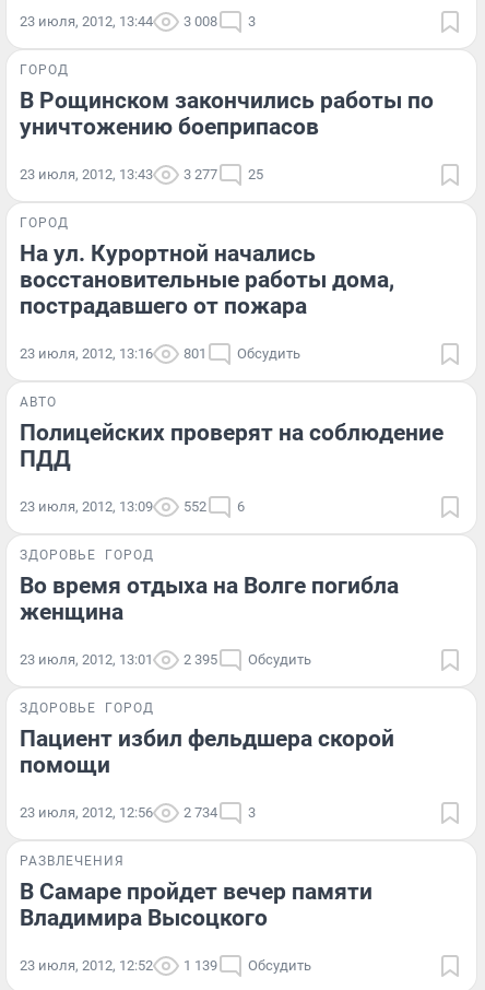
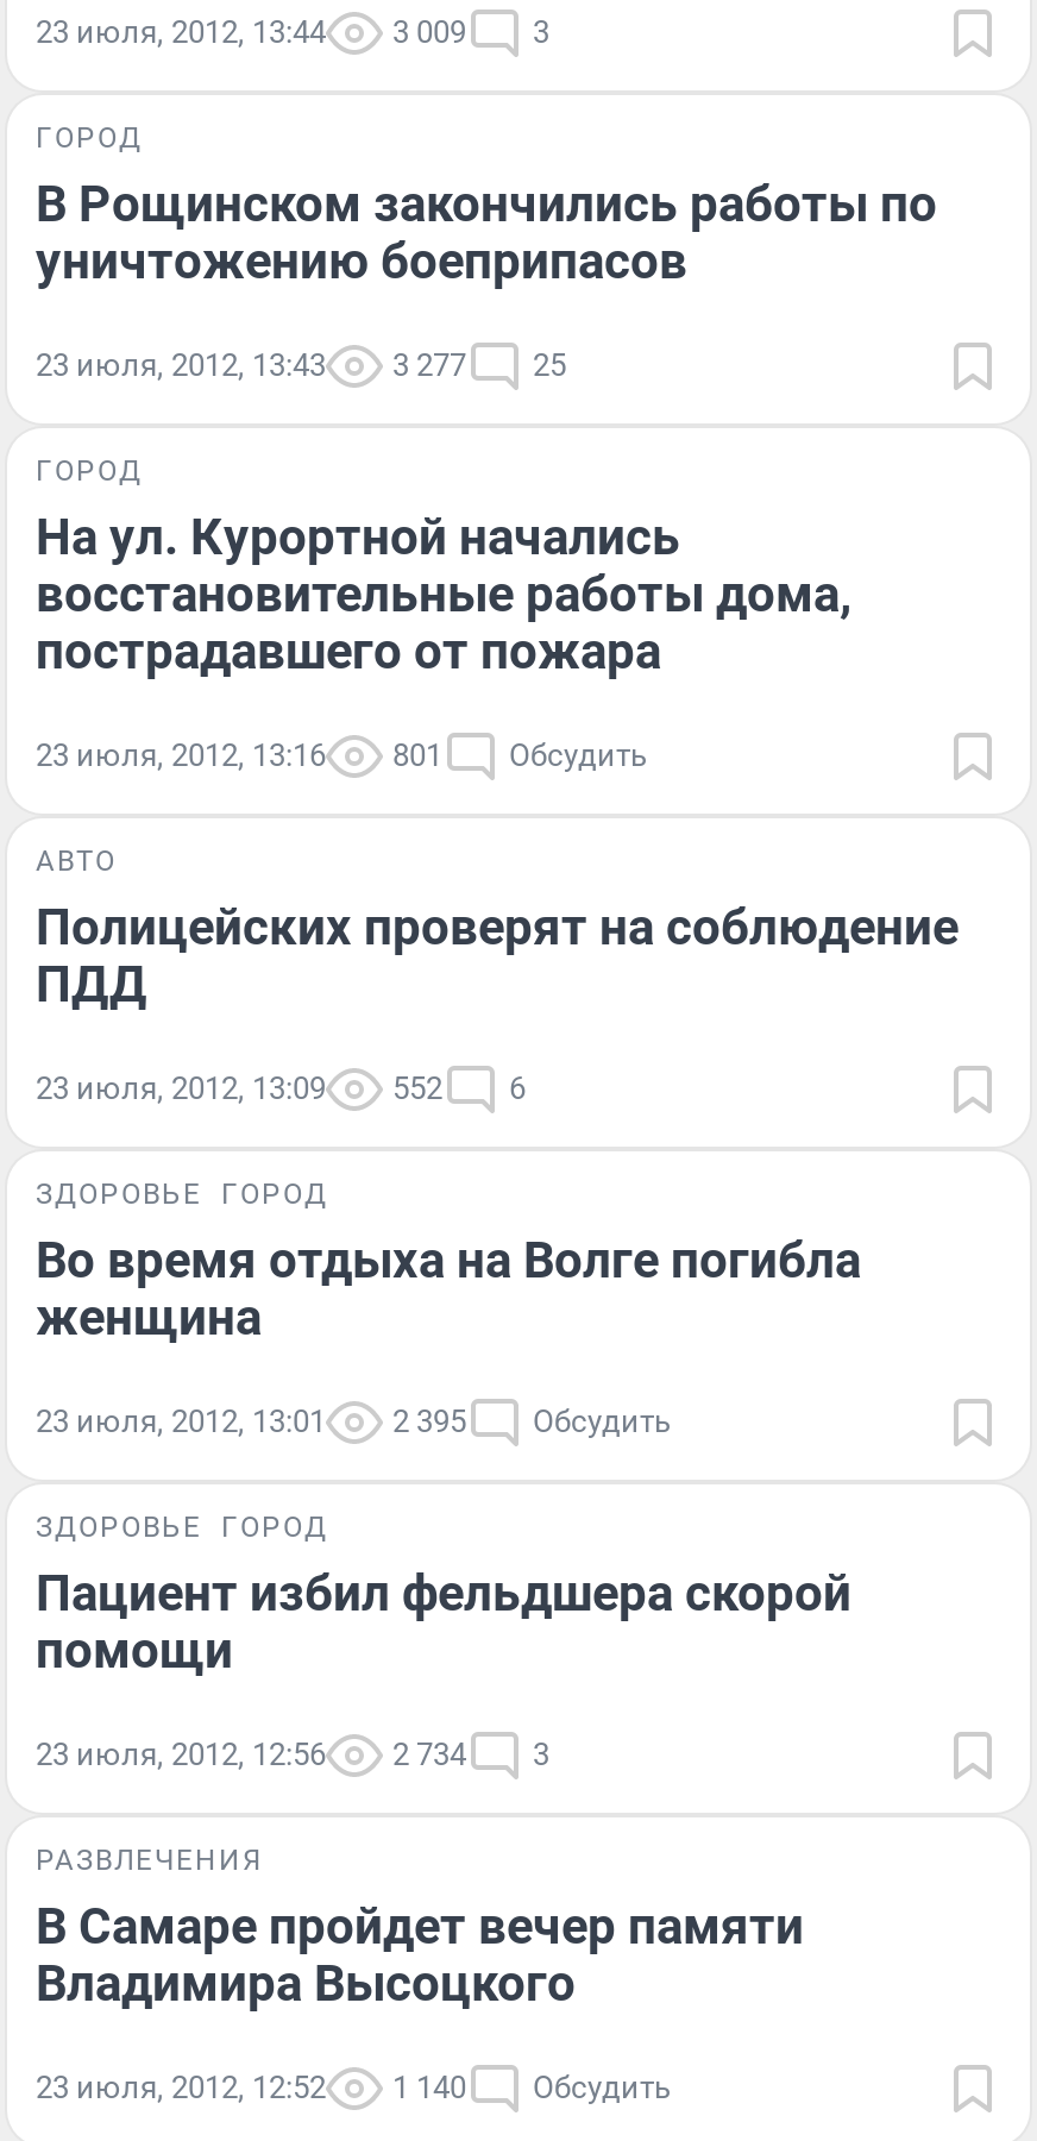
[20,13,256,29] 23 июля, 2012, 13:44 3 008 3 -> [36,13,549,49] 23 июля, 2012, 13:44 3 009 3
[20,957,311,973] 23 июля, 2012, 12:52 1 139 Обсудить -> [36,2069,671,2104] 23 июля, 2012, 12:52 1 140 Обсудить

